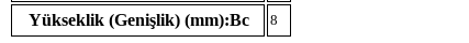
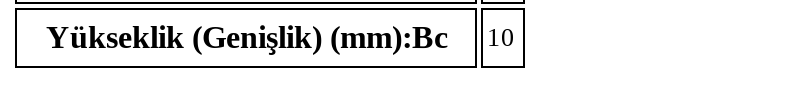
[28,11,278,29] Yükseklik (Genişlik) (mm):Bc 8 -> [46,20,515,54] Yükseklik (Genişlik) (mm):Bc 10

